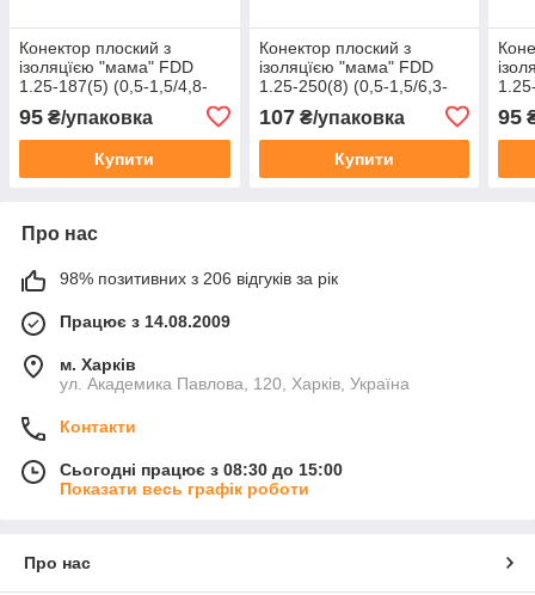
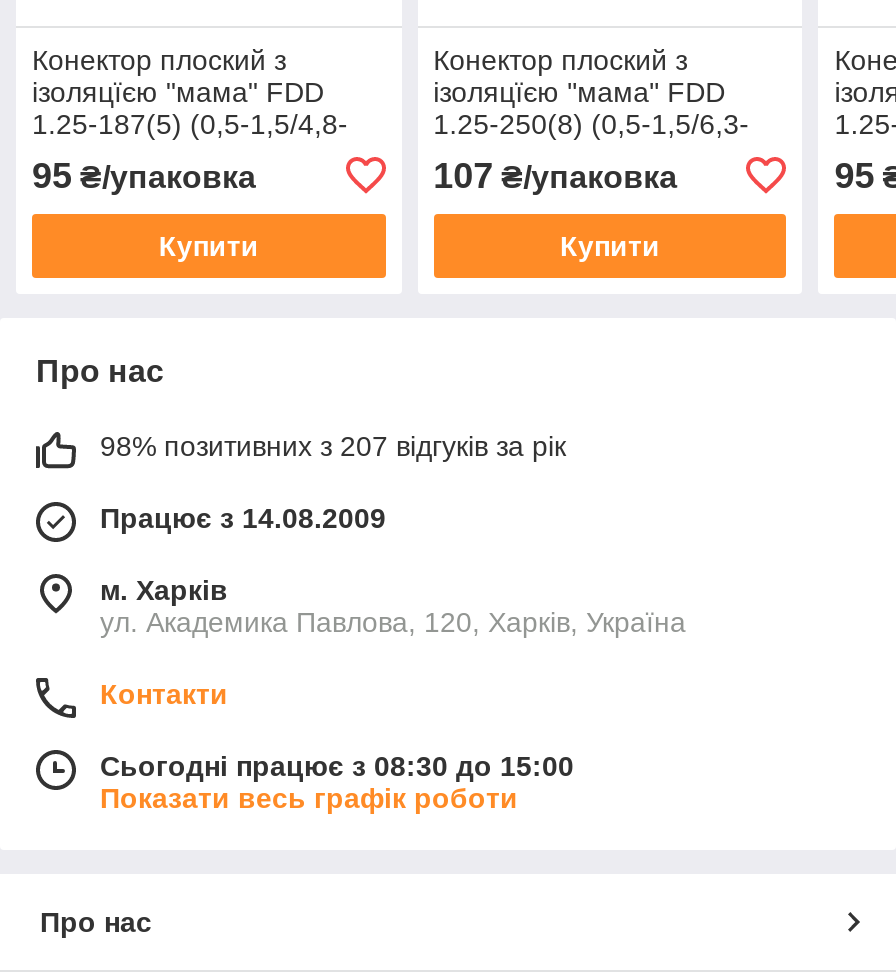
[60,268,338,287] 98% позитивних з 206 відгуків за рік -> [100,429,566,461] 98% позитивних з 207 відгуків за рік

